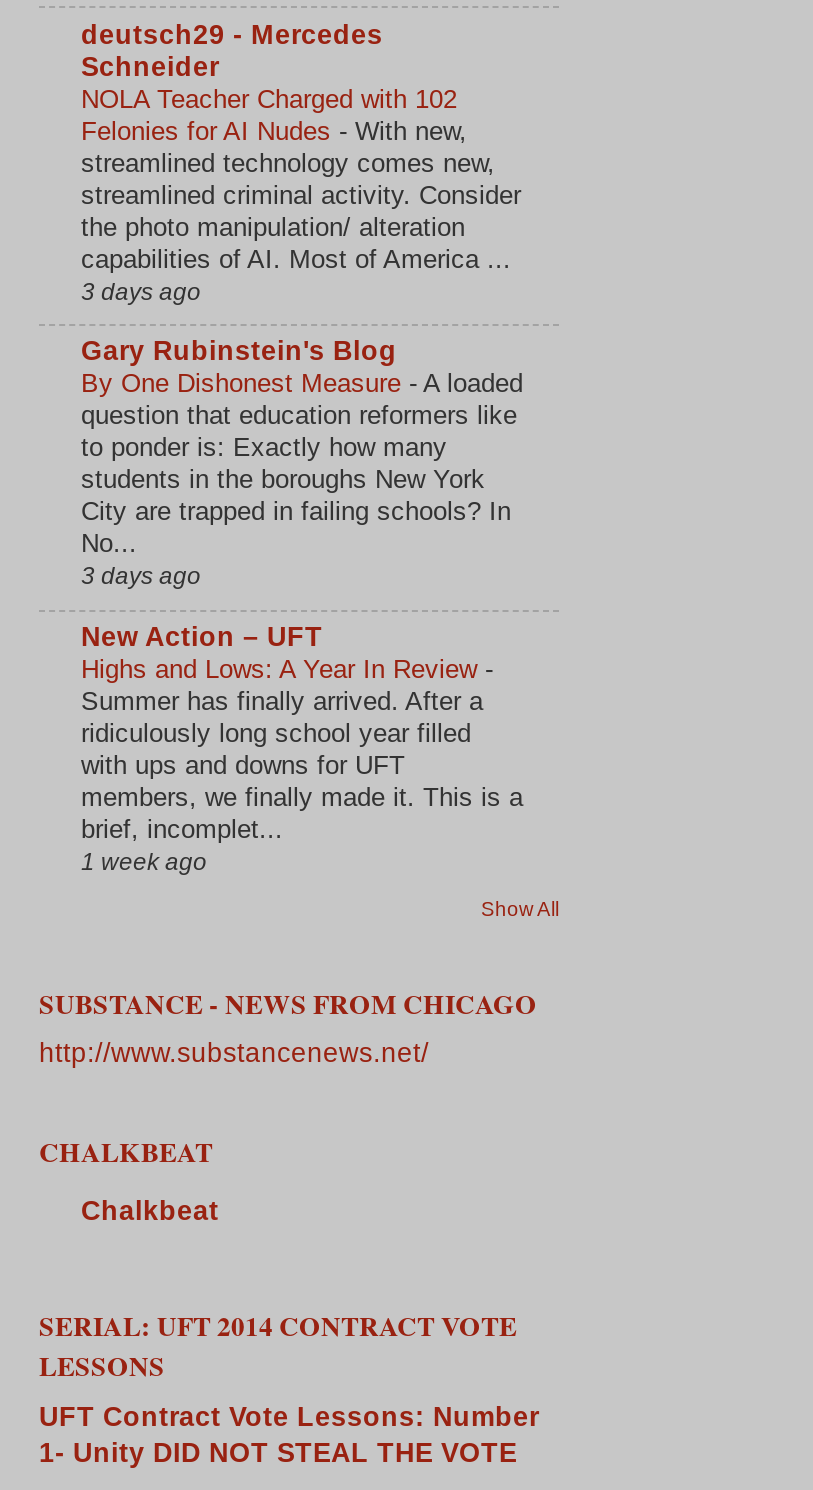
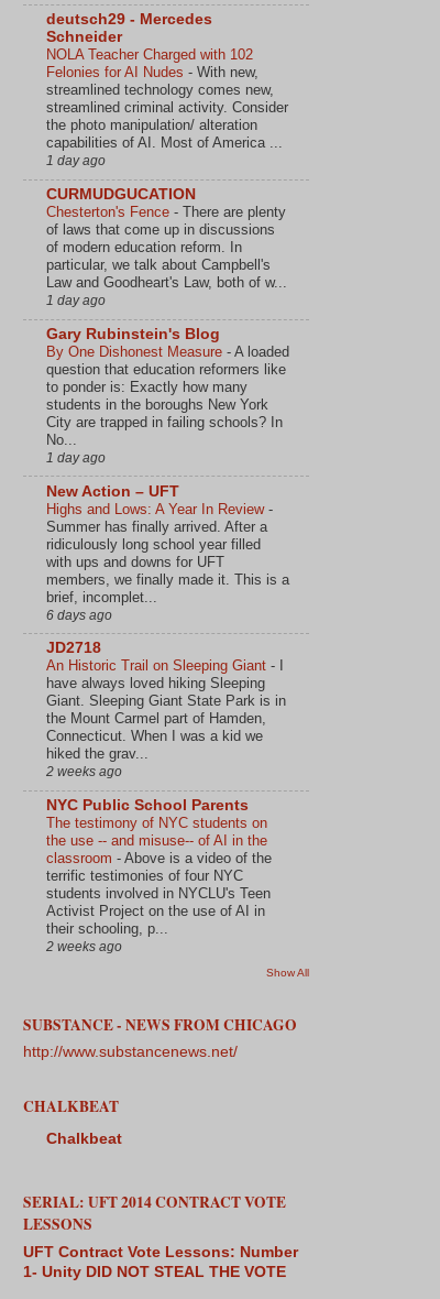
[81,277,201,305] 3 days ago -> [46,153,287,308] 1 day ago | CURMUDGUCATION | Chesterton's Fence - There are plenty | of laws that come up in discussions | of modern education reform. In | particular, we talk about Campbell's | Law and Goodheart's Law, both of w... | 1 day ago
[81,562,201,590] 3 days ago -> [46,450,106,466] 1 day ago
[81,848,207,876] 1 week ago -> [46,607,286,955] 6 days ago | JD2718 | An Historic Trail on Sleeping Giant - I | have always loved hiking Sleeping | Giant. Sleeping Giant State Park is in | the Mount Carmel part of Hamden, | Connecticut. When I was a kid we | hiked the grav... | 2 weeks ago | NYC Public School Parents | The testimony of NYC students on | the use -- and misuse-- of AI in the | classroom - Above is a video of the | terrific testimonies of four NYC | students involved in NYCLU's Teen | Activist Project on the use of AI in | their schooling, p... | 2 weeks ago

